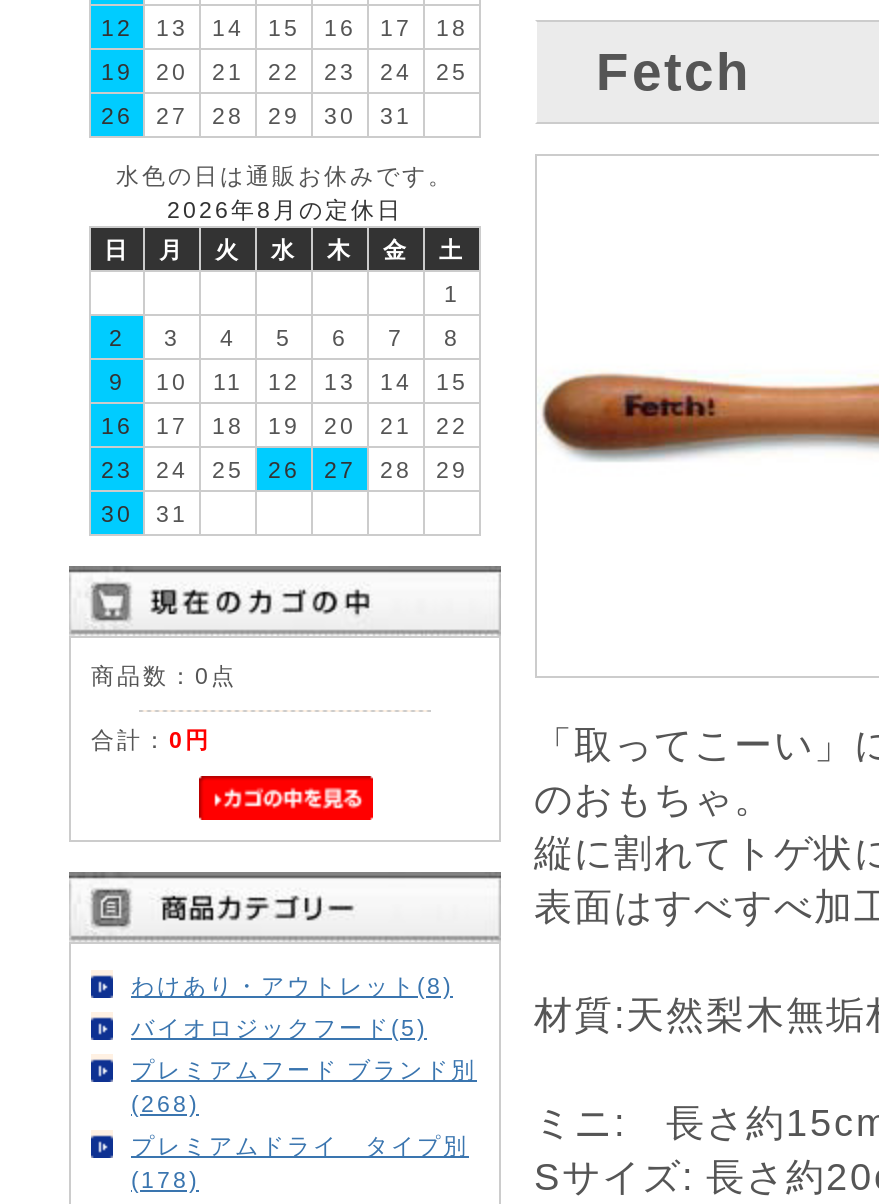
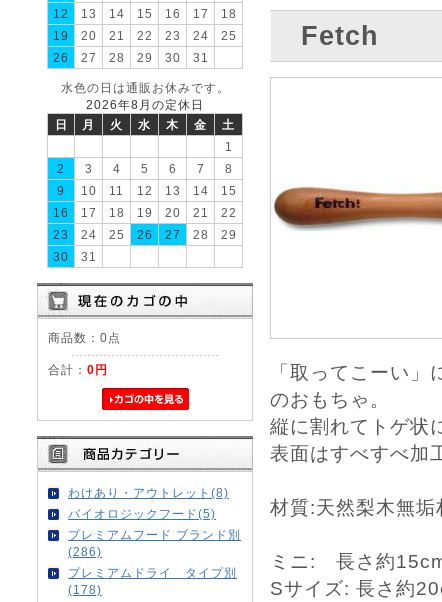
[131,1090,199,1116] (268) -> [68,545,102,558] (286)

